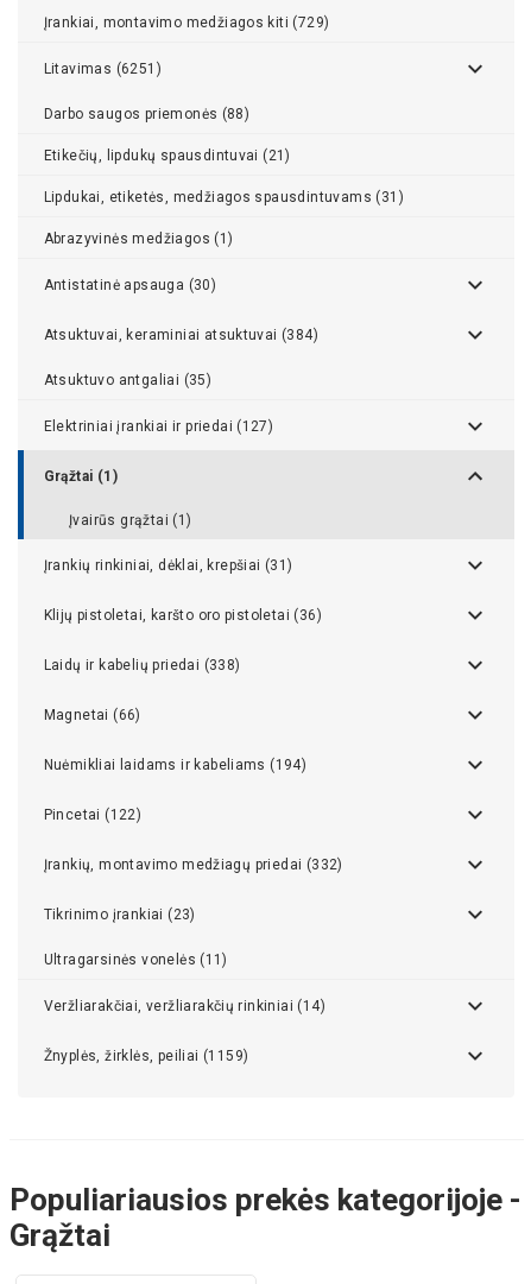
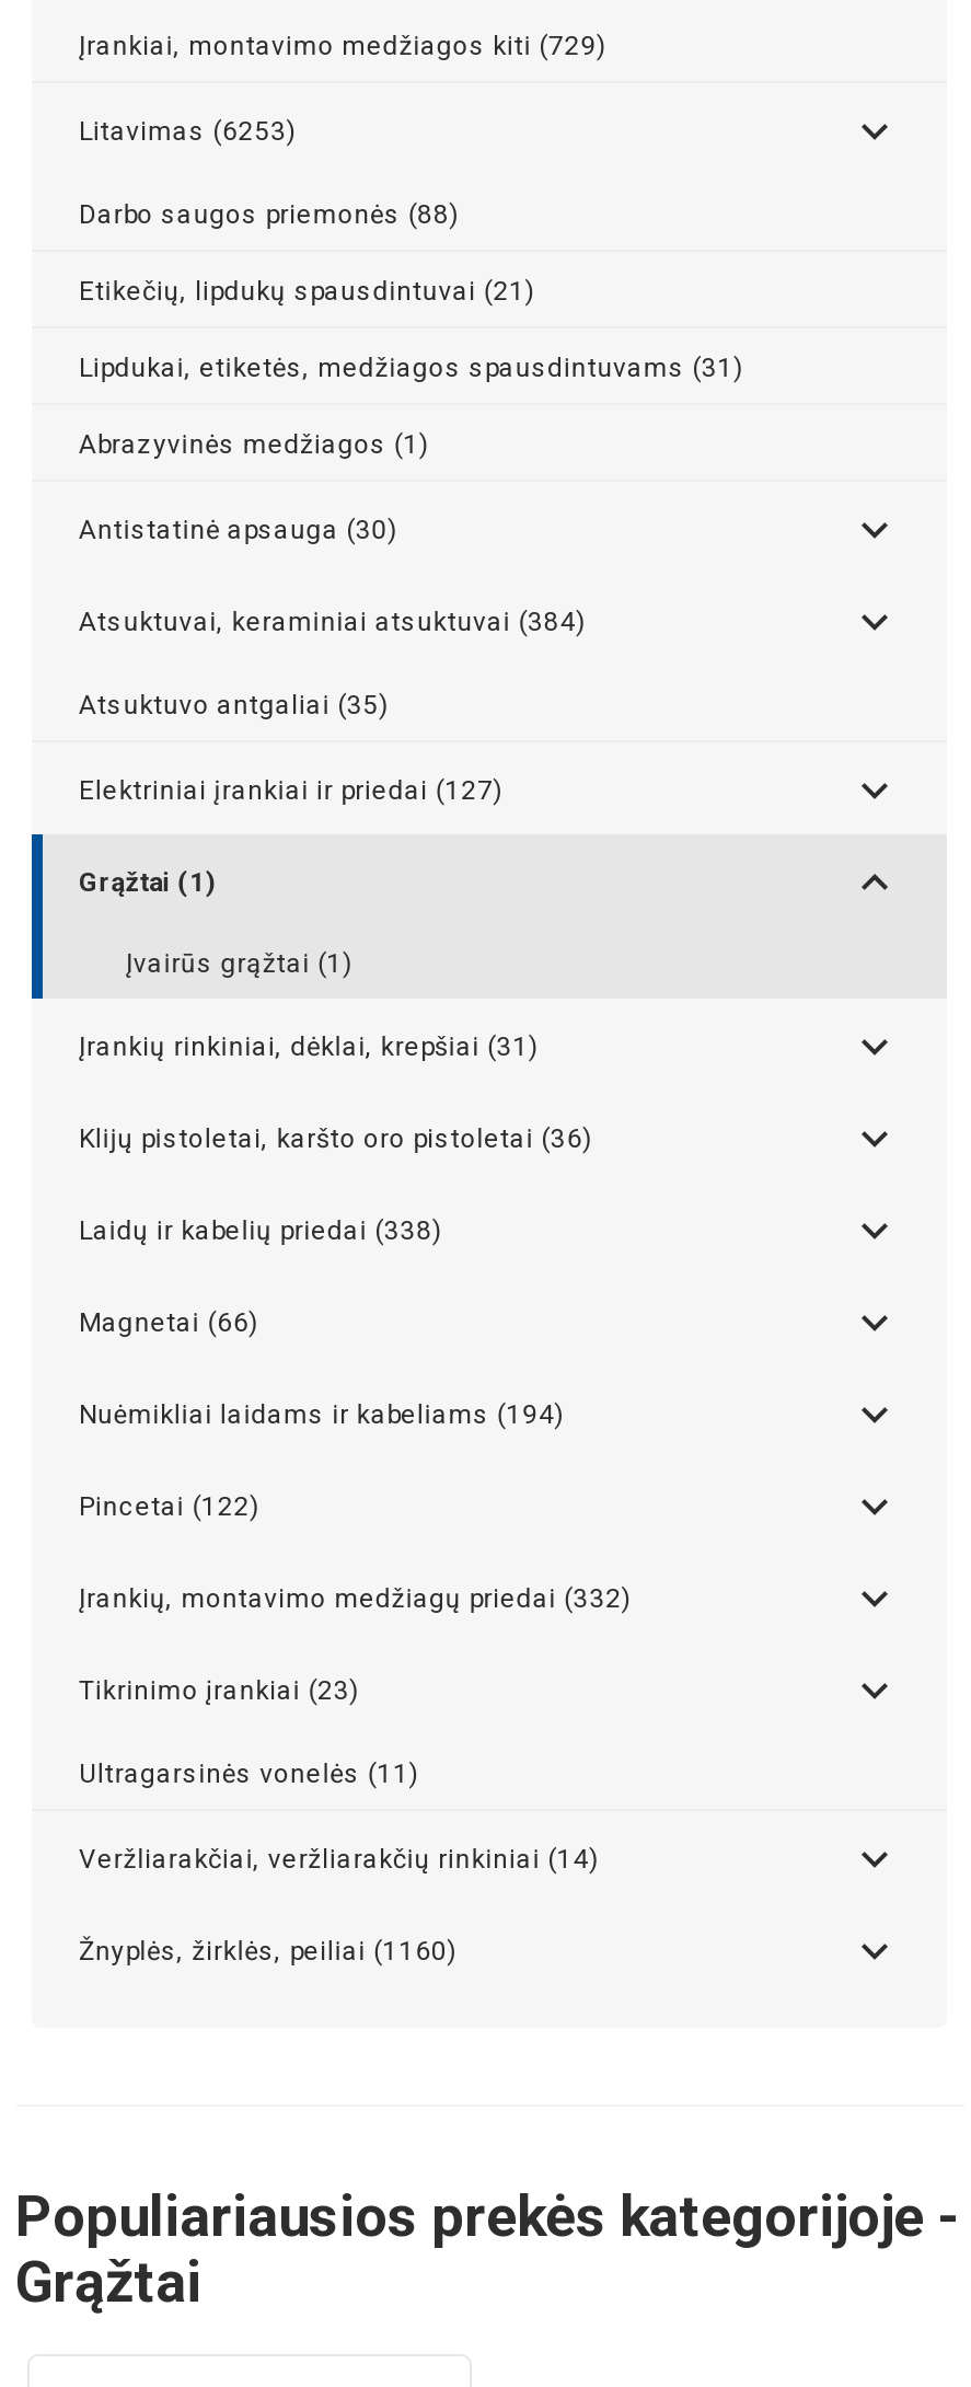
[43,60,161,77] Litavimas (6251) -> [79,115,296,146] Litavimas (6253)
[43,1048,249,1064] Žnyplės, žirklės, peiliai (1159) -> [79,1936,457,1967] Žnyplės, žirklės, peiliai (1160)

